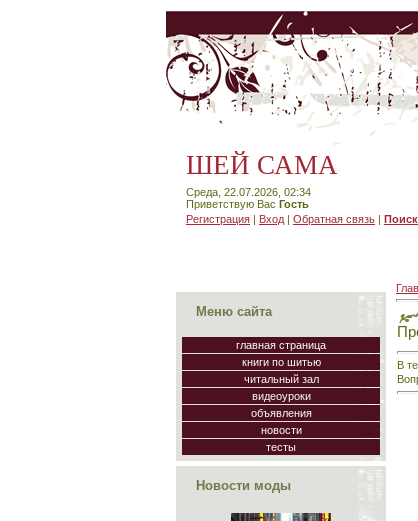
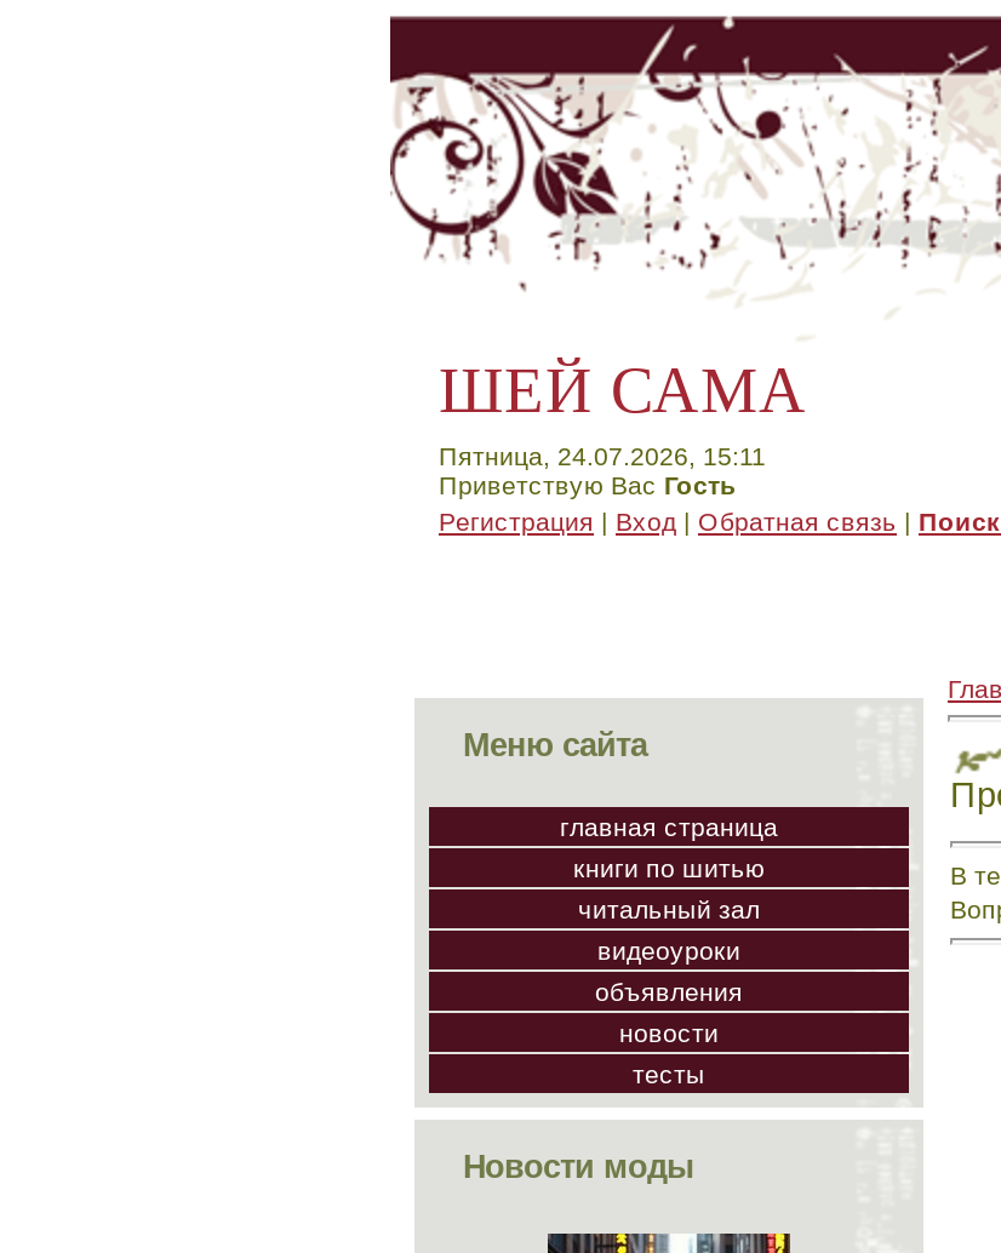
[186,186,311,198] Среда, 22.07.2026, 02:34 -> [439,441,766,470] Пятница, 24.07.2026, 15:11

